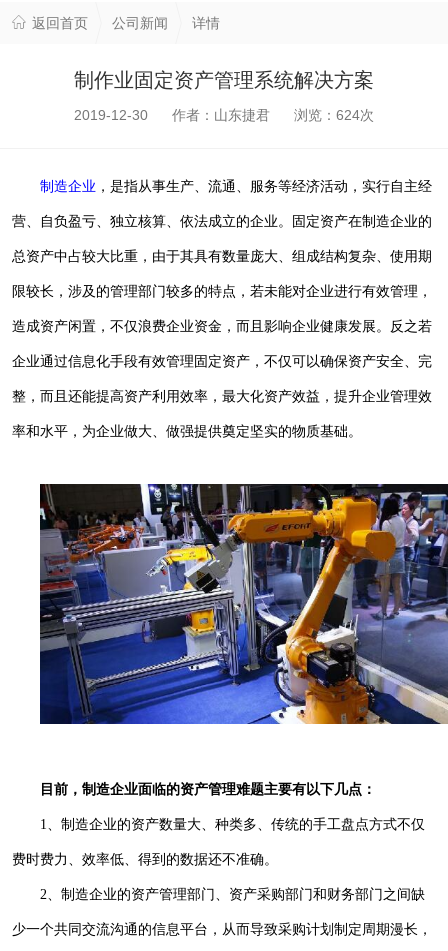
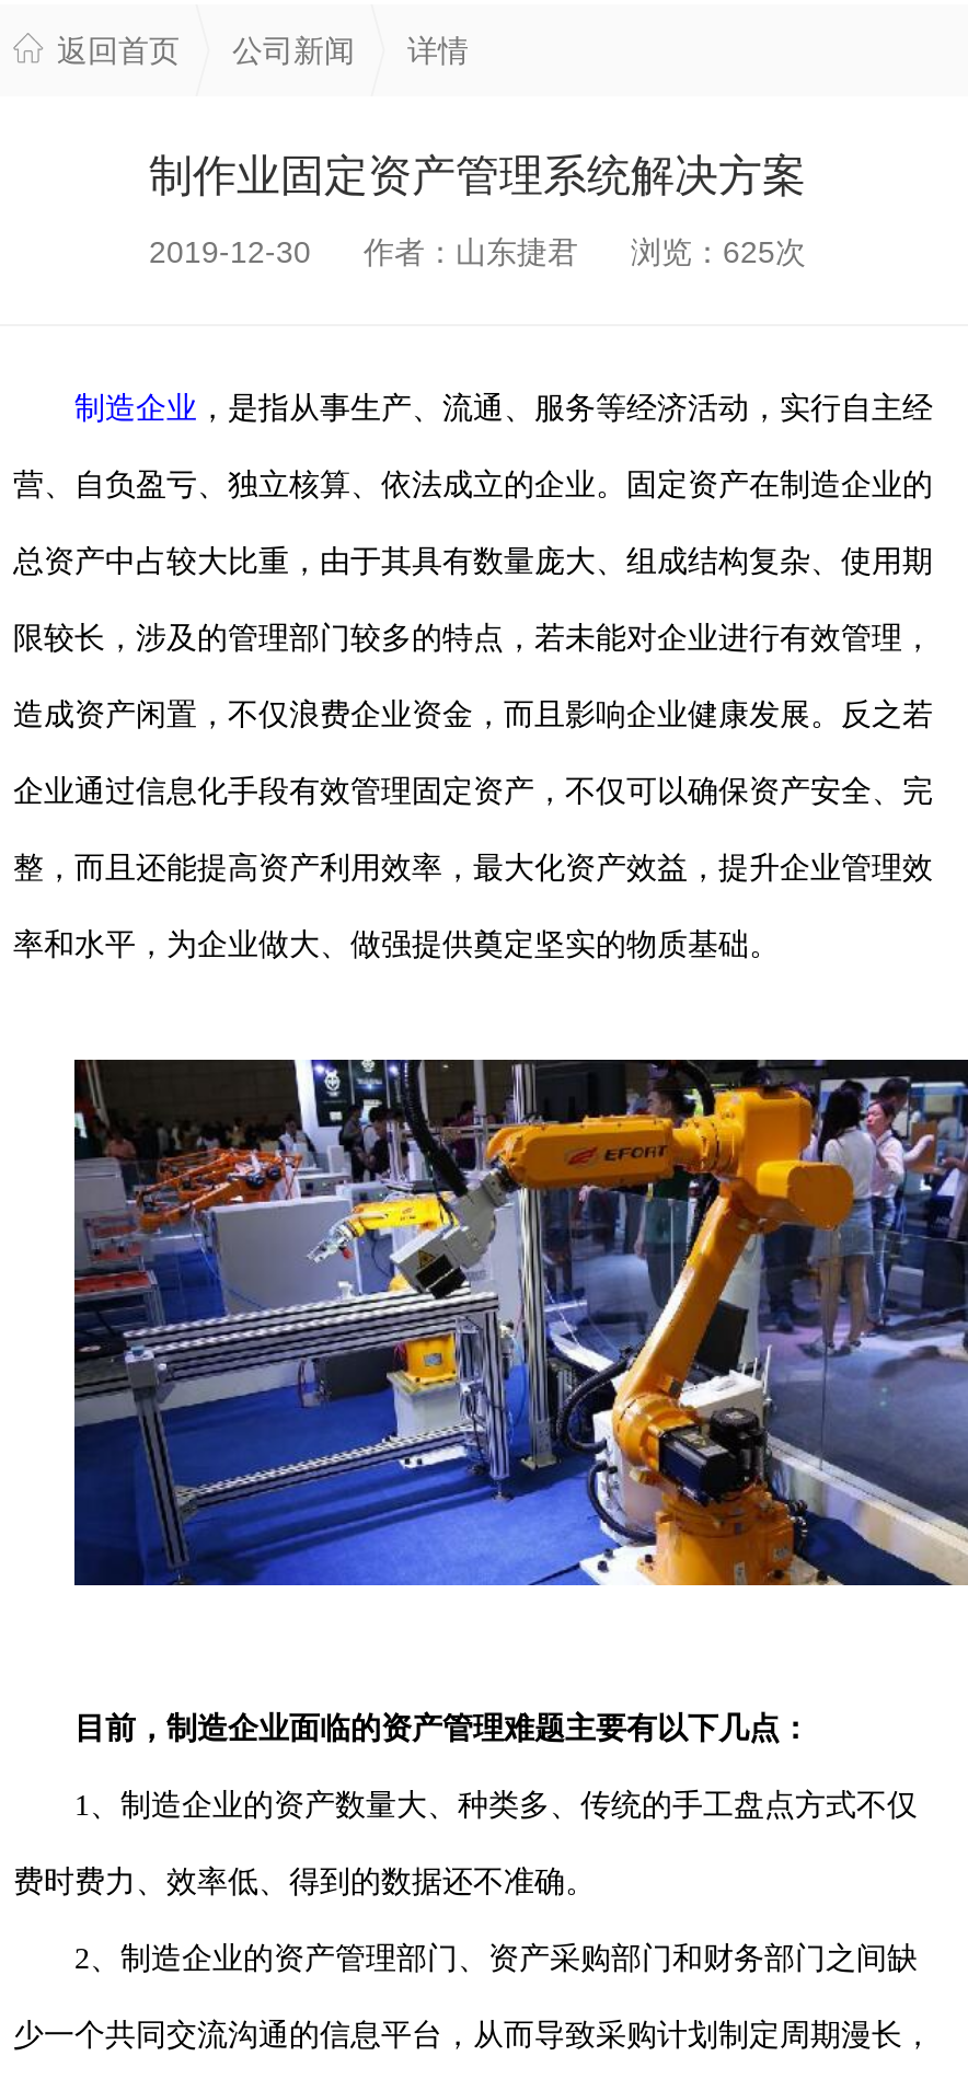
[74,107,374,123] 2019-12-30 作者：山东捷君 浏览：624次 -> [149,234,806,269] 2019-12-30 作者：山东捷君 浏览：625次

